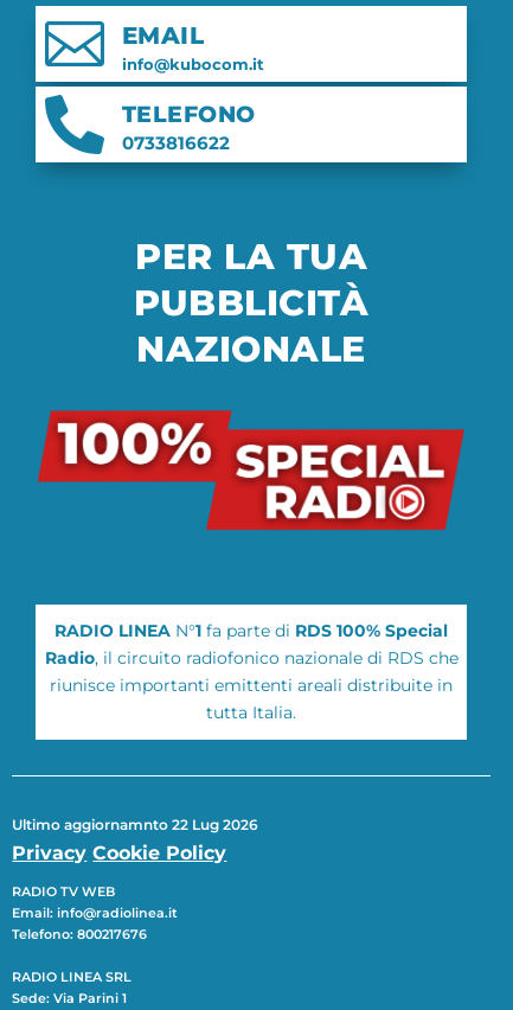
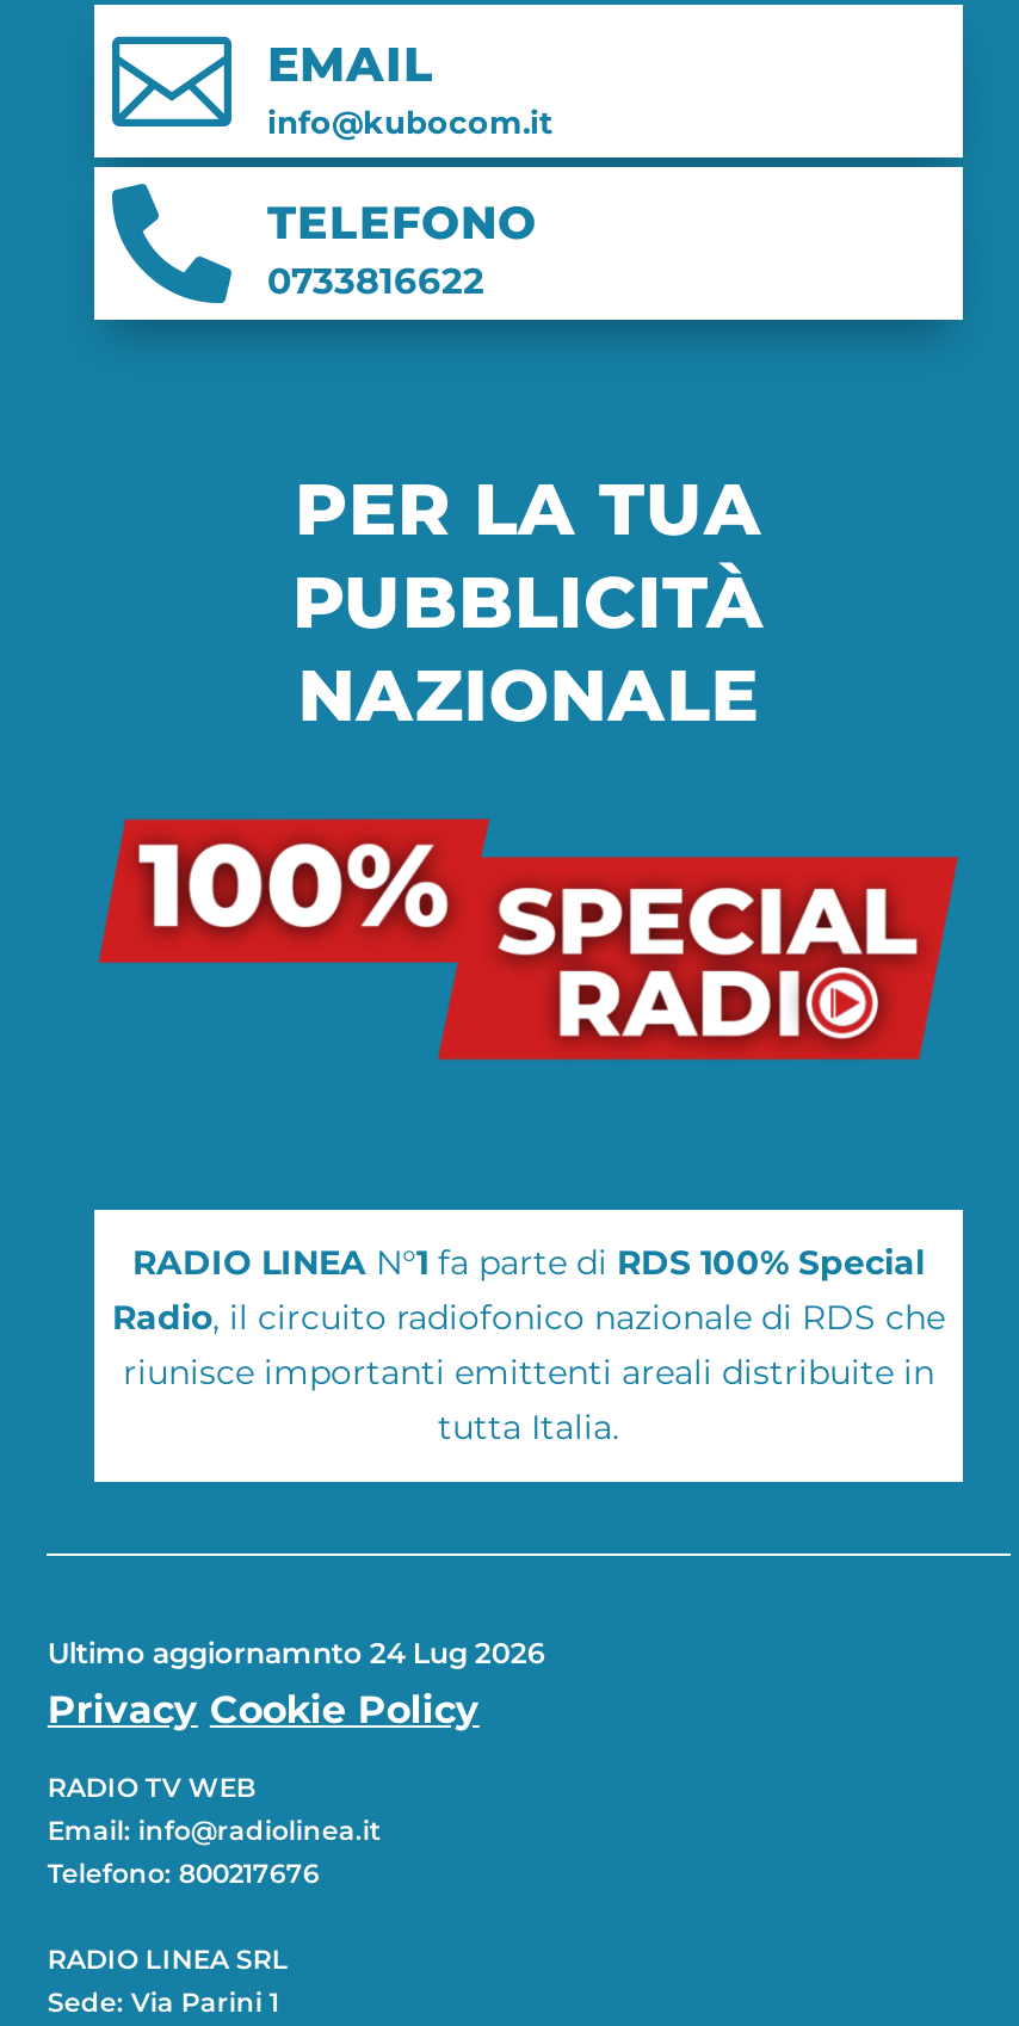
[12,816,259,834] Ultimo aggiornamnto 22 Lug 2026 -> [47,1636,546,1671] Ultimo aggiornamnto 24 Lug 2026

